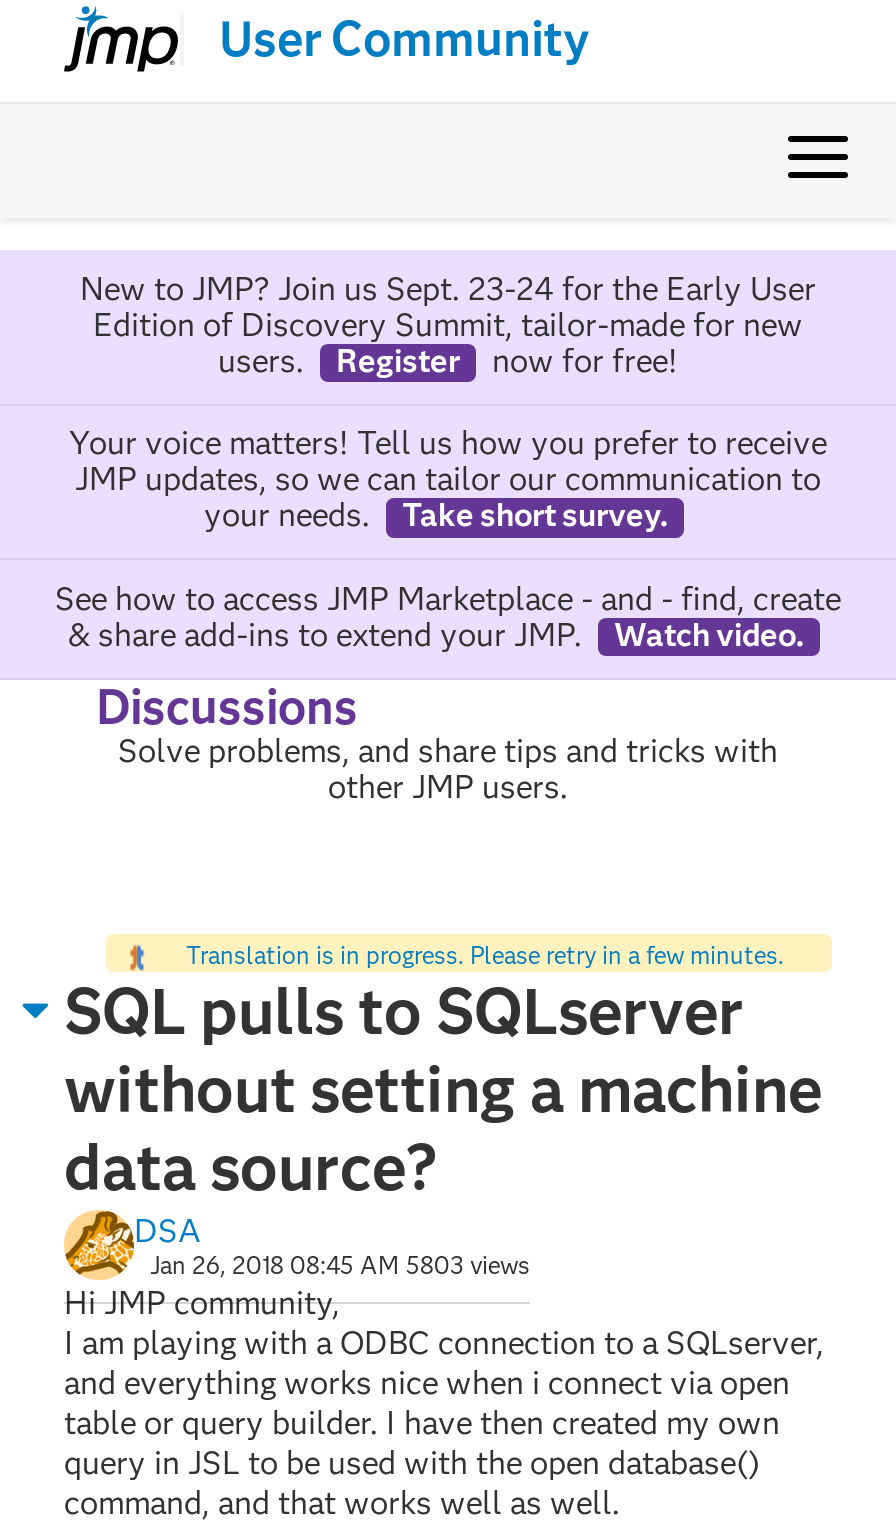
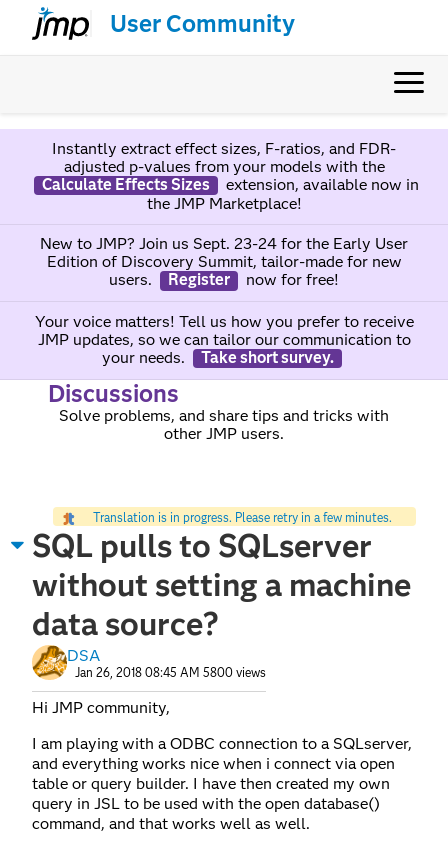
none -> [41,139,418,213] Instantly extract effect sizes, F-ratios, and FDR- | adjusted p-values from your models with the | Calculate Effects Sizes | extension, available now in | the JMP Marketplace!
moved [69,270,827,534] -> [34,234,413,367]: New to JMP? Join us Sept. 23-24 for the Early User | Edition of Discovery Summit, tailor-made for new | users. | ... | your needs. | Take short survey.
[55,579,841,653] See how to access JMP Marketplace - and - find, create | & share add-ins to extend your JMP. | Watch video. -> none
[150,1250,530,1280] Jan 26, 2018 08:45 AM 5803 views -> [75,665,266,680] Jan 26, 2018 08:45 AM 5800 views

